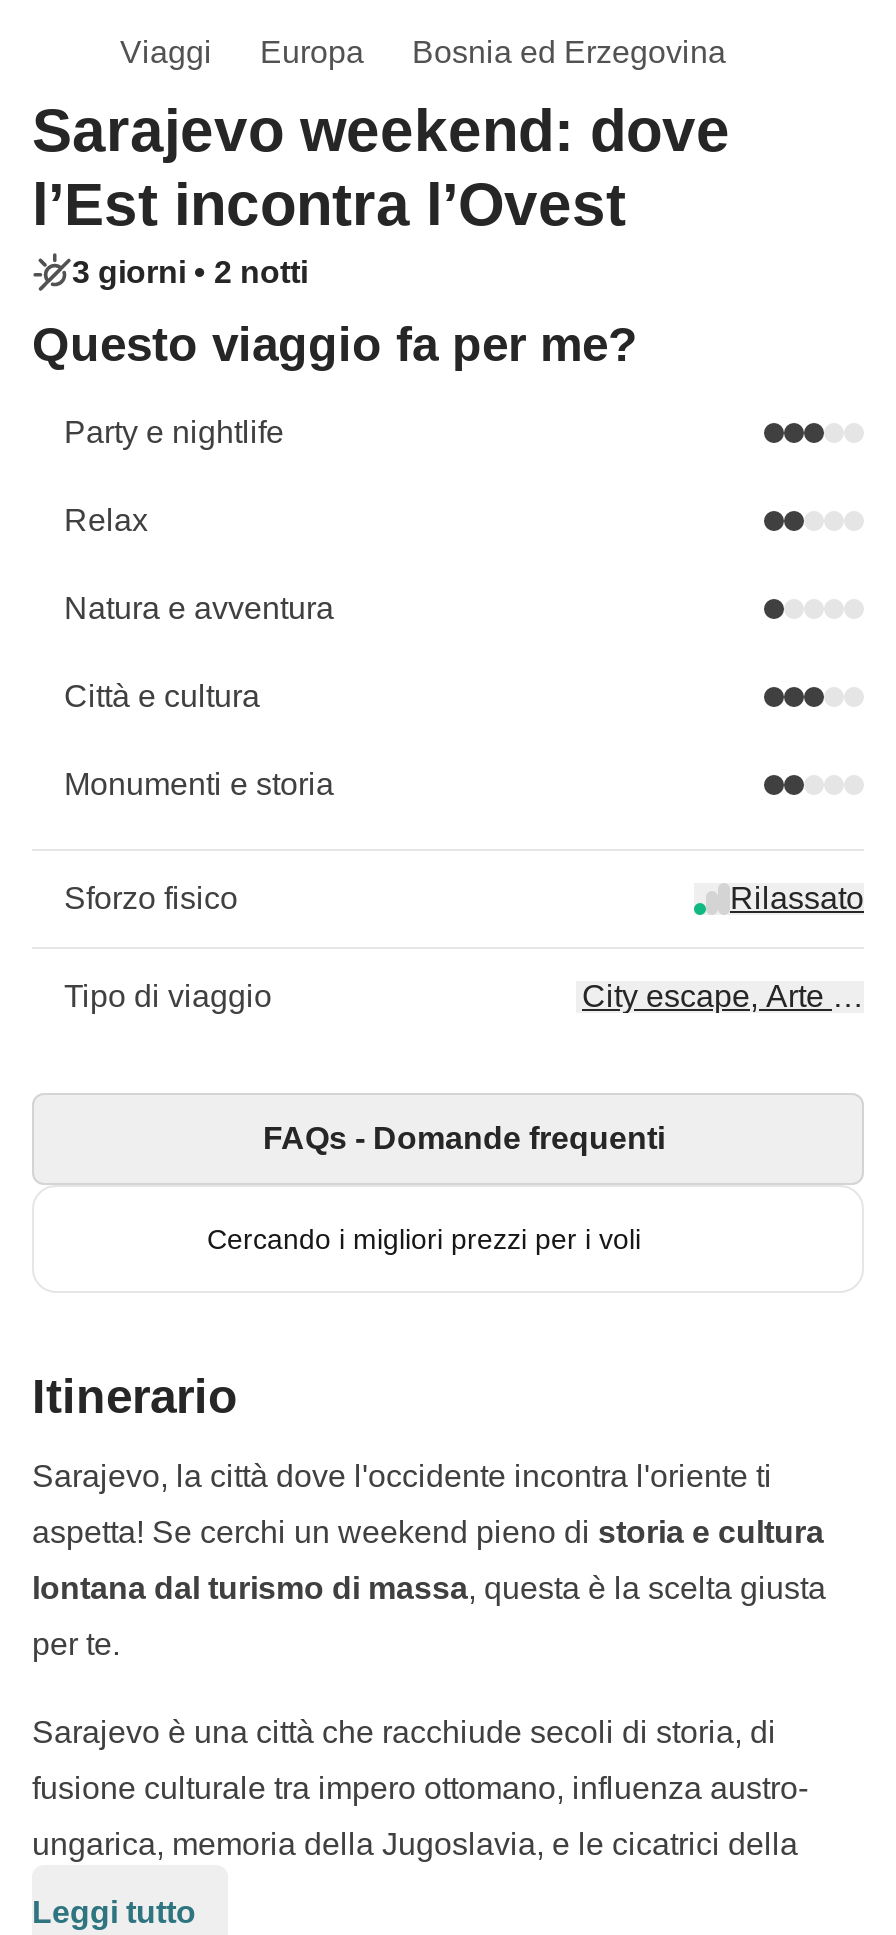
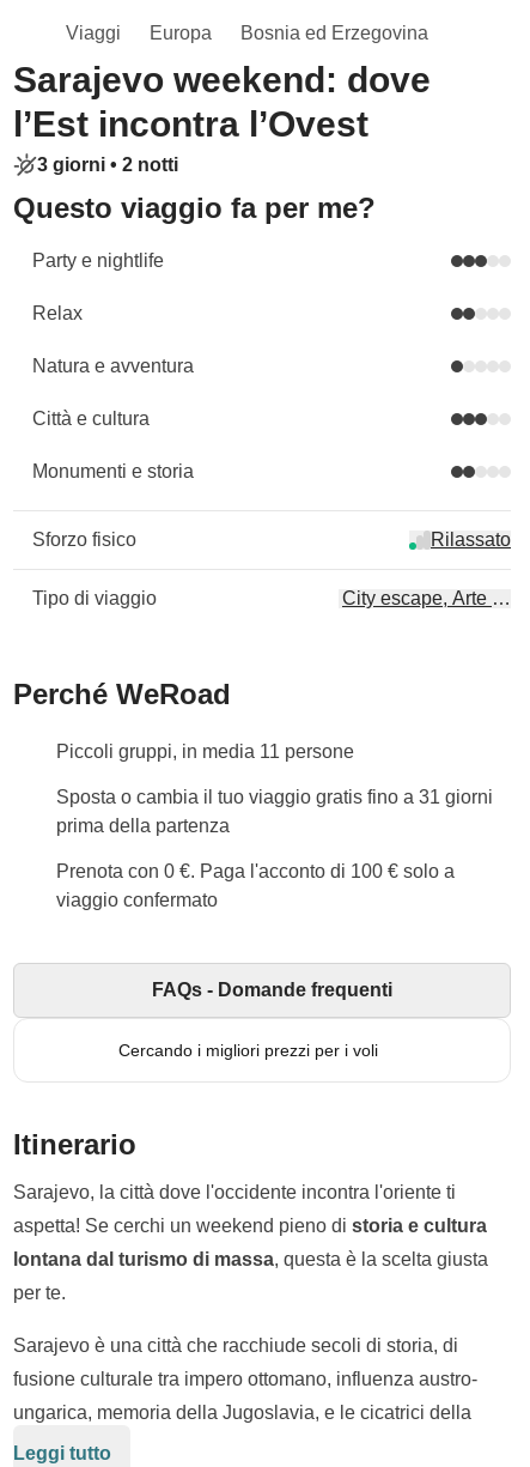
none -> [13,678,493,910] Perché WeRoad | Piccoli gruppi, in media 11 persone | Sposta o cambia il tuo viaggio gratis fino a 31 giorni | prima della partenza | Prenota con 0 €. Paga l'acconto di 100 € solo a | viaggio confermato

